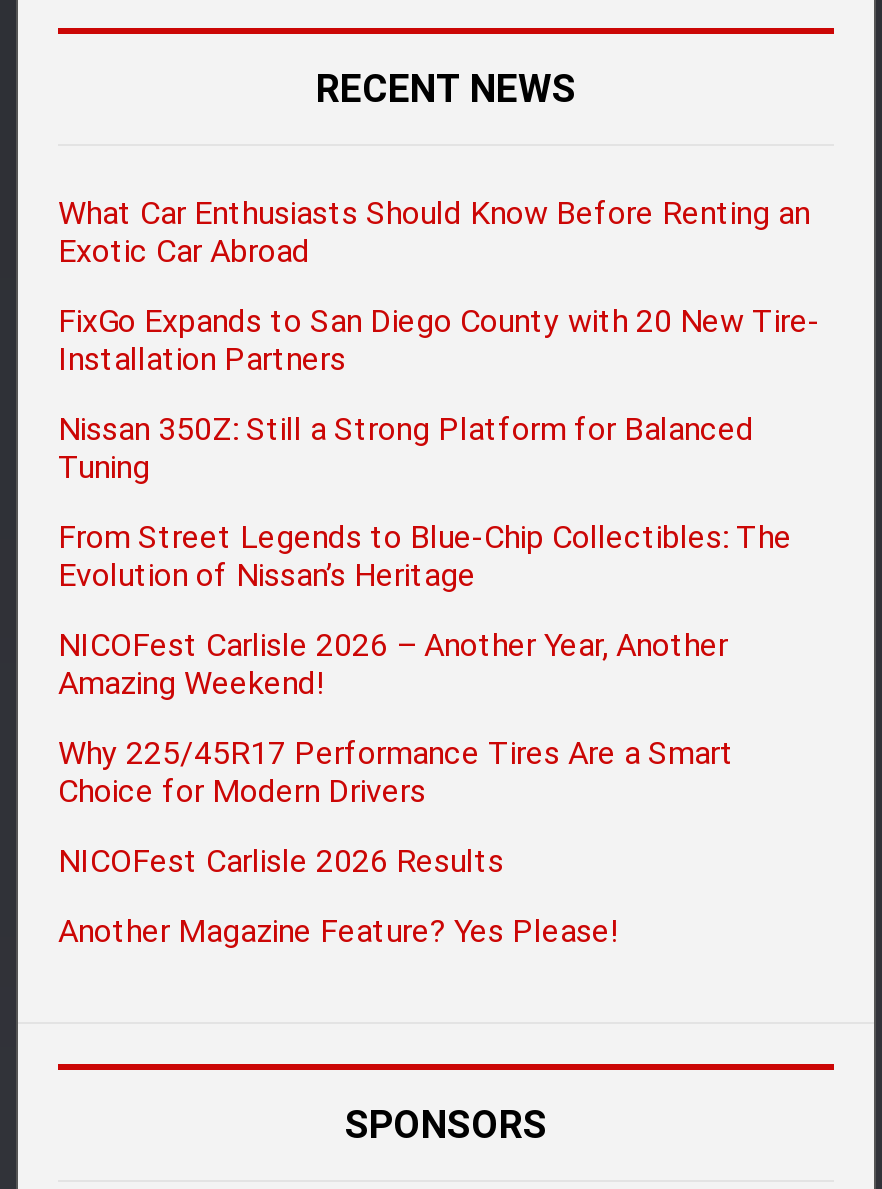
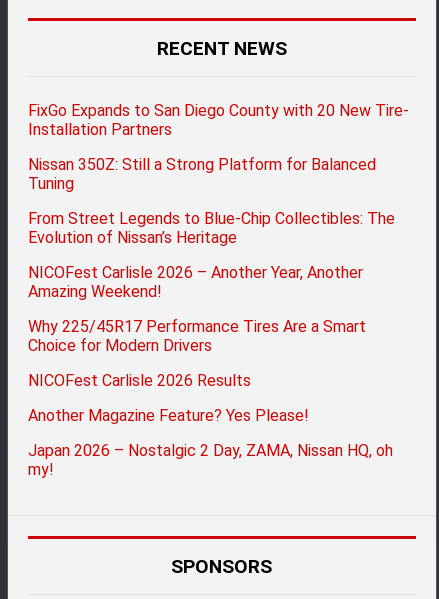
[58,194,810,270] What Car Enthusiasts Should Know Before Renting an | Exotic Car Abroad -> none
moved [58,302,820,950] -> [28,101,409,425]: FixGo Expands to San Diego County with 20 New Tire- | Installation Partners | Nissan 350Z: Still a Strong Platform for Balanced | ... | NICOFest Carlisle 2026 Results | Another Magazine Feature? Yes Please!
none -> [28,441,393,479] Japan 2026 – Nostalgic 2 Day, ZAMA, Nissan HQ, oh | my!

